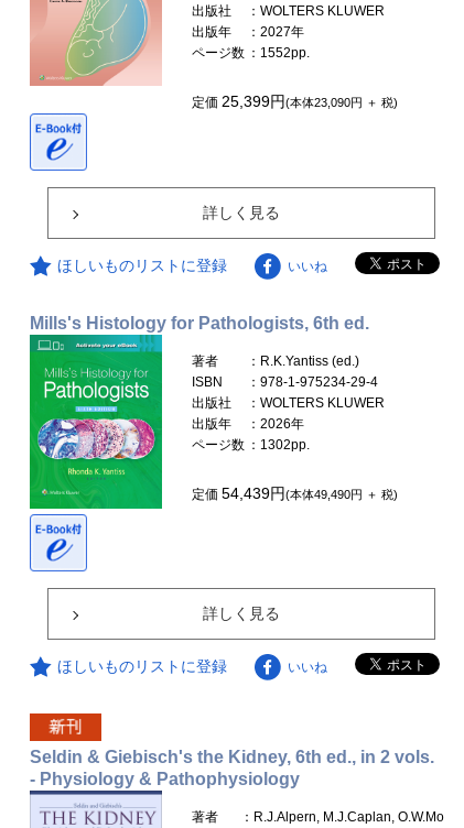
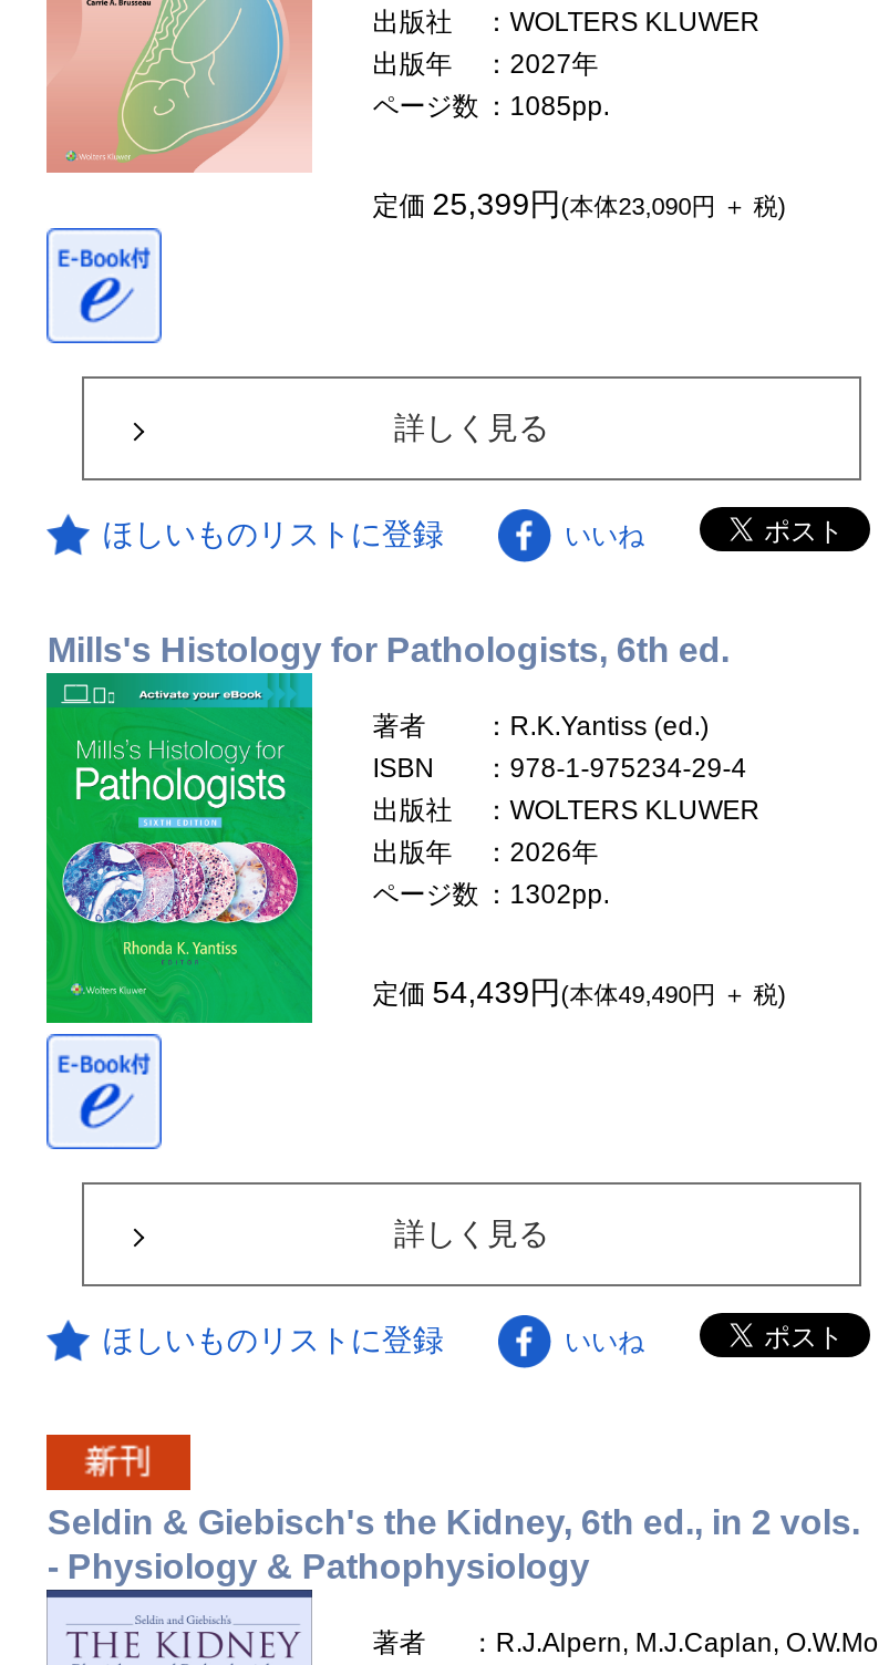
[192,45,310,61] ページ数 ：1552pp. -> [372,91,609,122] ページ数 ：1085pp.

